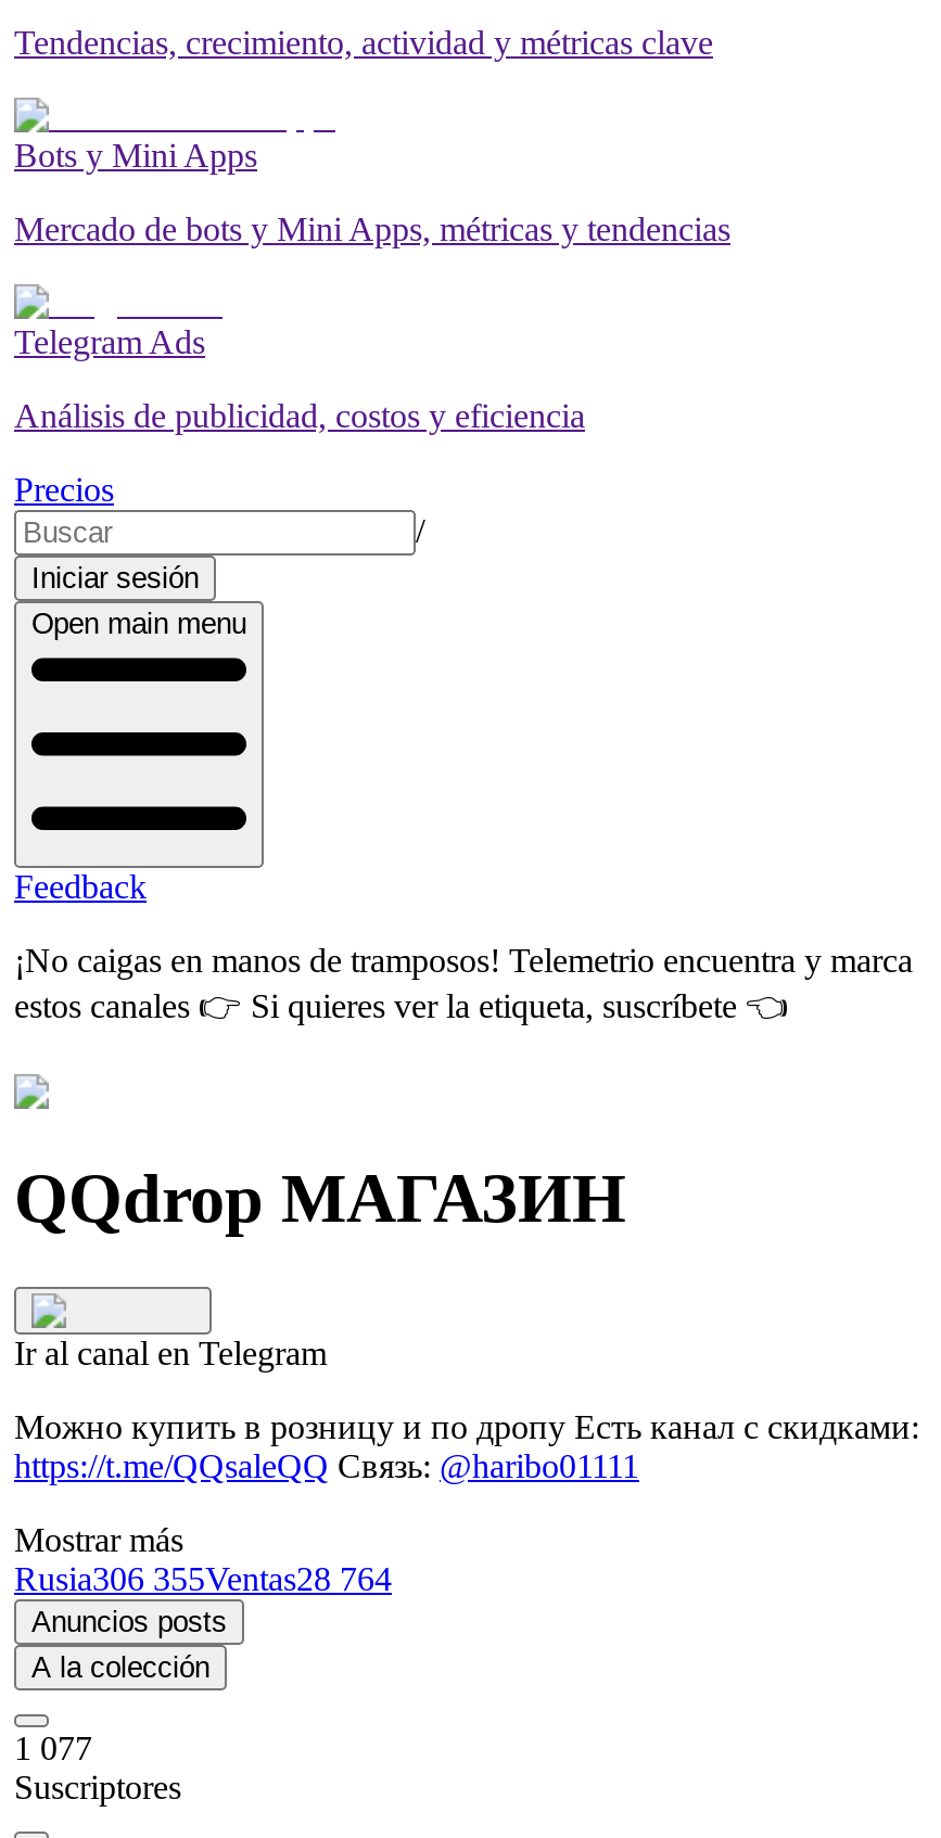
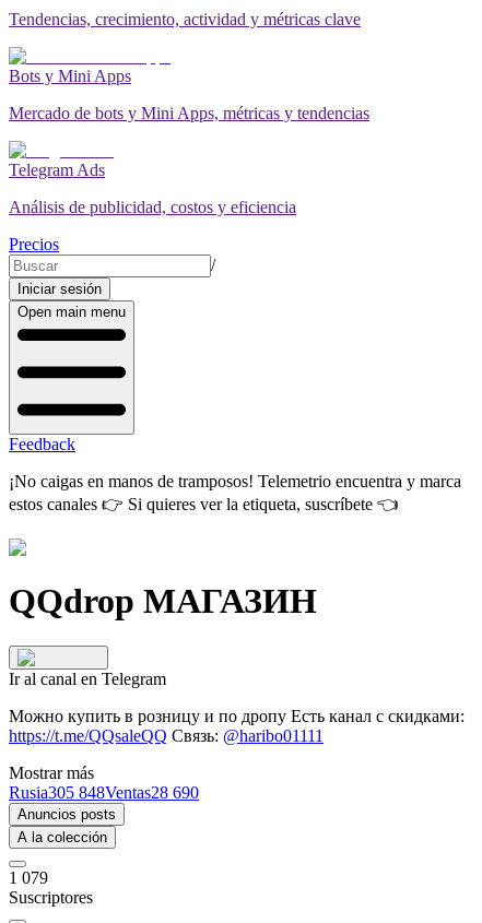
[14,1560,392,1597] Rusia306 355Ventas28 764 -> [9,783,199,802] Rusia305 848Ventas28 690
[14,1729,92,1766] 1 077 -> [9,868,48,887] 1 079

